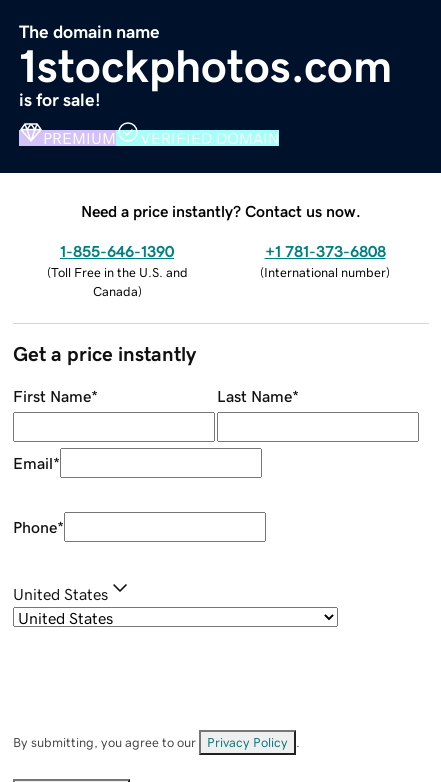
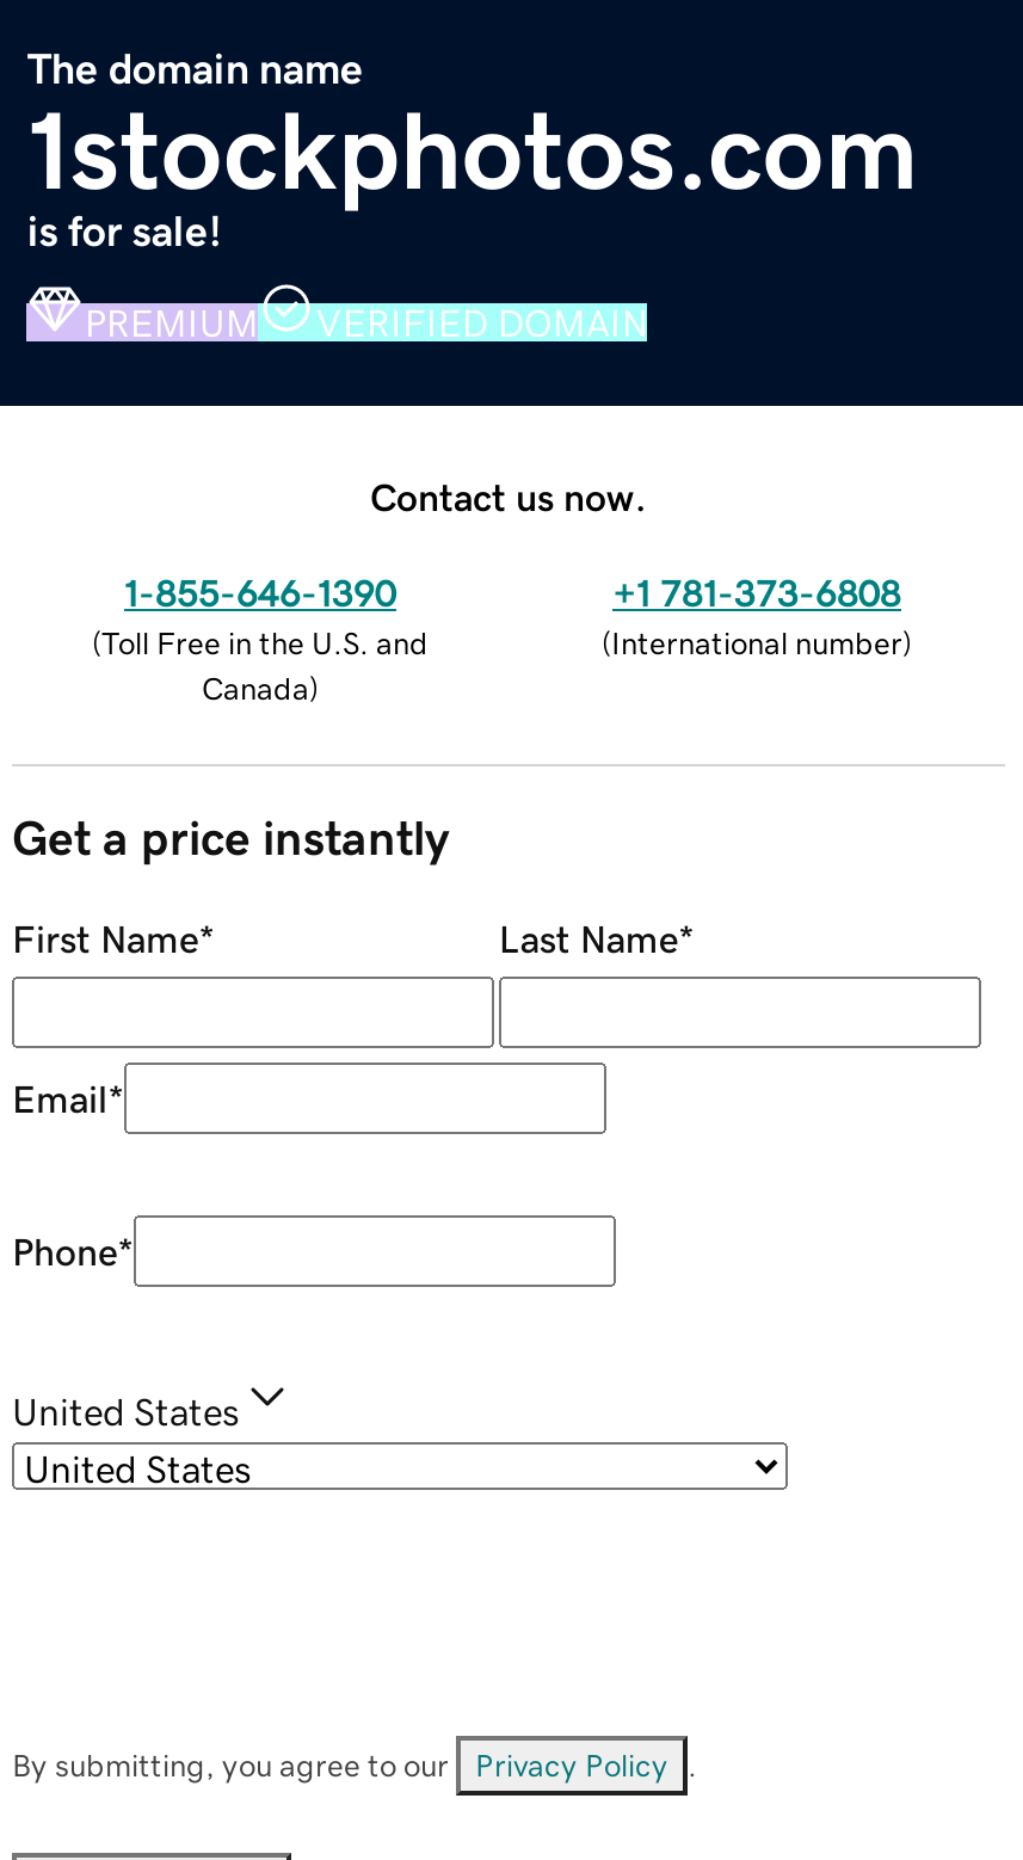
[81,203,361,219] Need a price instantly? Contact us now. -> [370,477,647,515] Contact us now.

